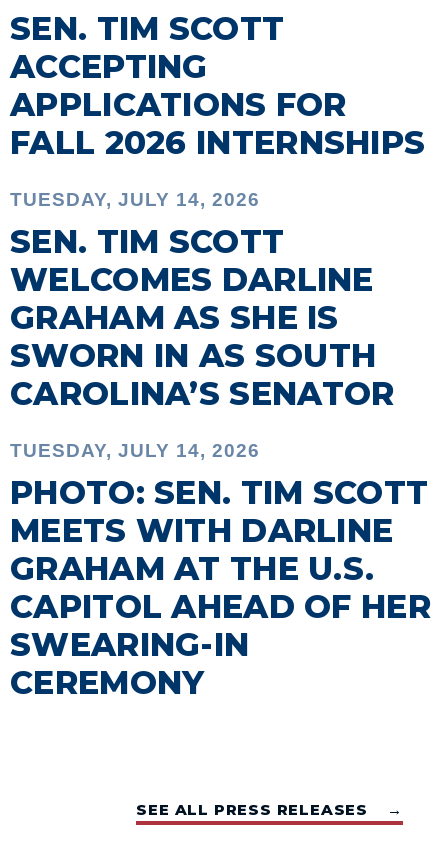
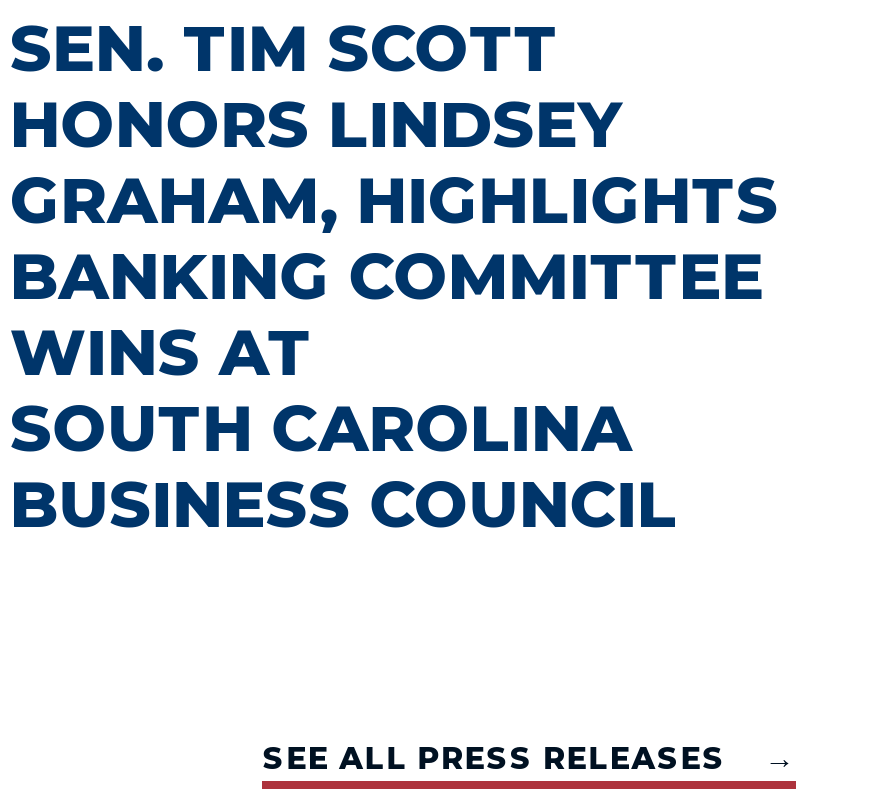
[10,47,431,702] ACCEPTING | APPLICATIONS FOR | FALL 2026 INTERNSHIPS | TUESDAY, JULY 14, 2026 | SEN. TIM SCOTT | WELCOMES DARLINE | GRAHAM AS SHE IS | SWORN IN AS SOUTH | CAROLINA’S SENATOR | TUESDAY, JULY 14, 2026 | PHOTO: SEN. TIM SCOTT | MEETS WITH DARLINE | GRAHAM AT THE U.S. | CAPITOL AHEAD OF HER | SWEARING-IN | CEREMONY -> [10,85,779,543] HONORS LINDSEY | GRAHAM, HIGHLIGHTS | BANKING COMMITTEE | WINS AT | SOUTH CAROLINA | BUSINESS COUNCIL

